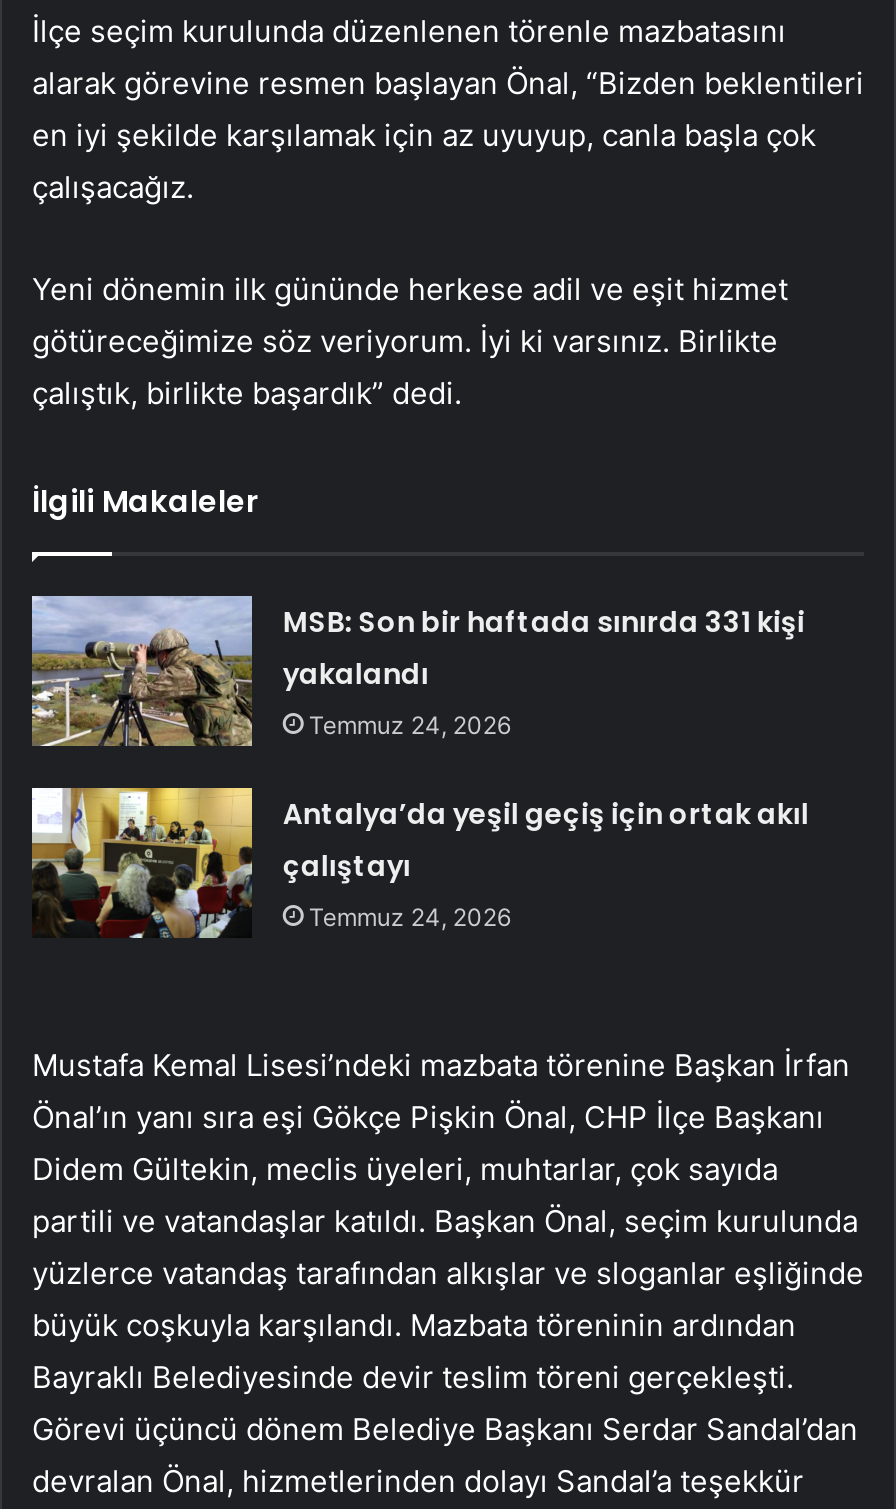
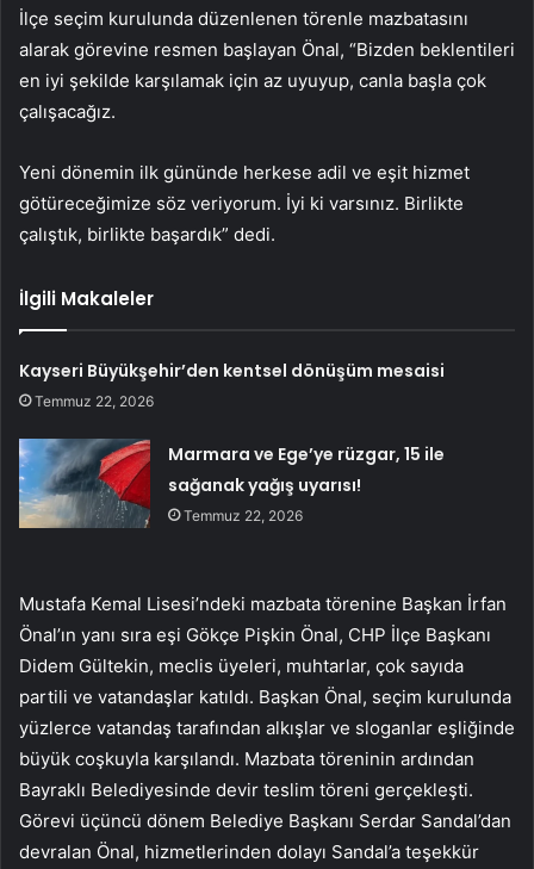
[283,602,805,740] MSB: Son bir haftada sınırda 331 kişi | yakalandı | Temmuz 24, 2026 -> [19,359,445,410] Kayseri Büyükşehir’den kentsel dönüşüm mesaisi | Temmuz 22, 2026
[30,786,809,940] [image] | Antalya’da yeşil geçiş için ortak akıl | çalıştayı | Temmuz 24, 2026 -> [18,437,445,529] [image] | Marmara ve Ege’ye rüzgar, 15 ile | sağanak yağış uyarısı! | Temmuz 22, 2026

